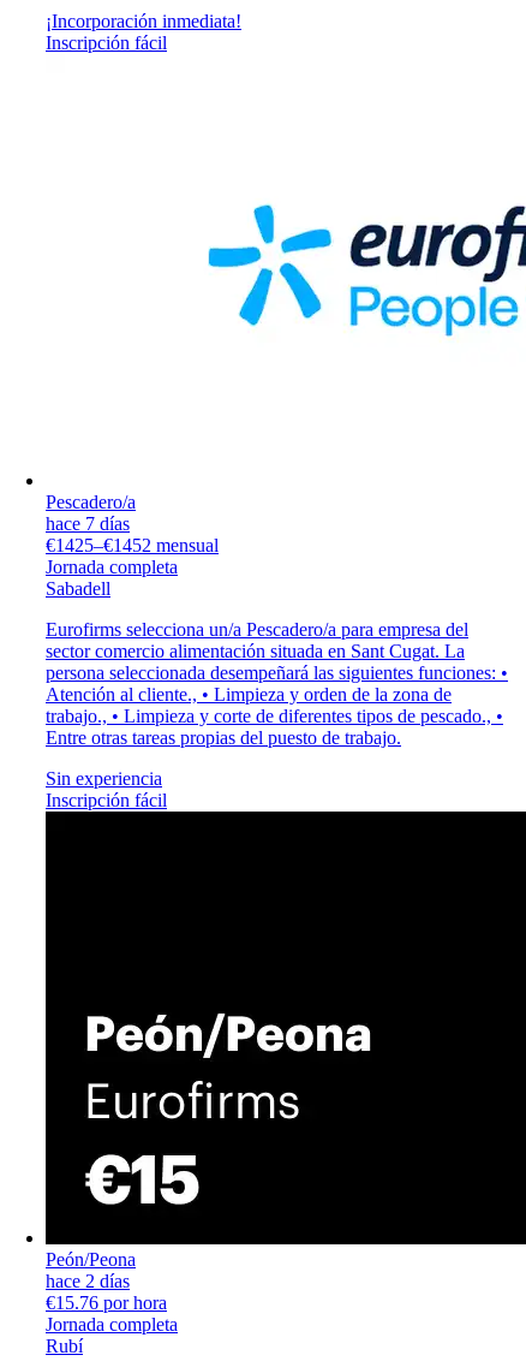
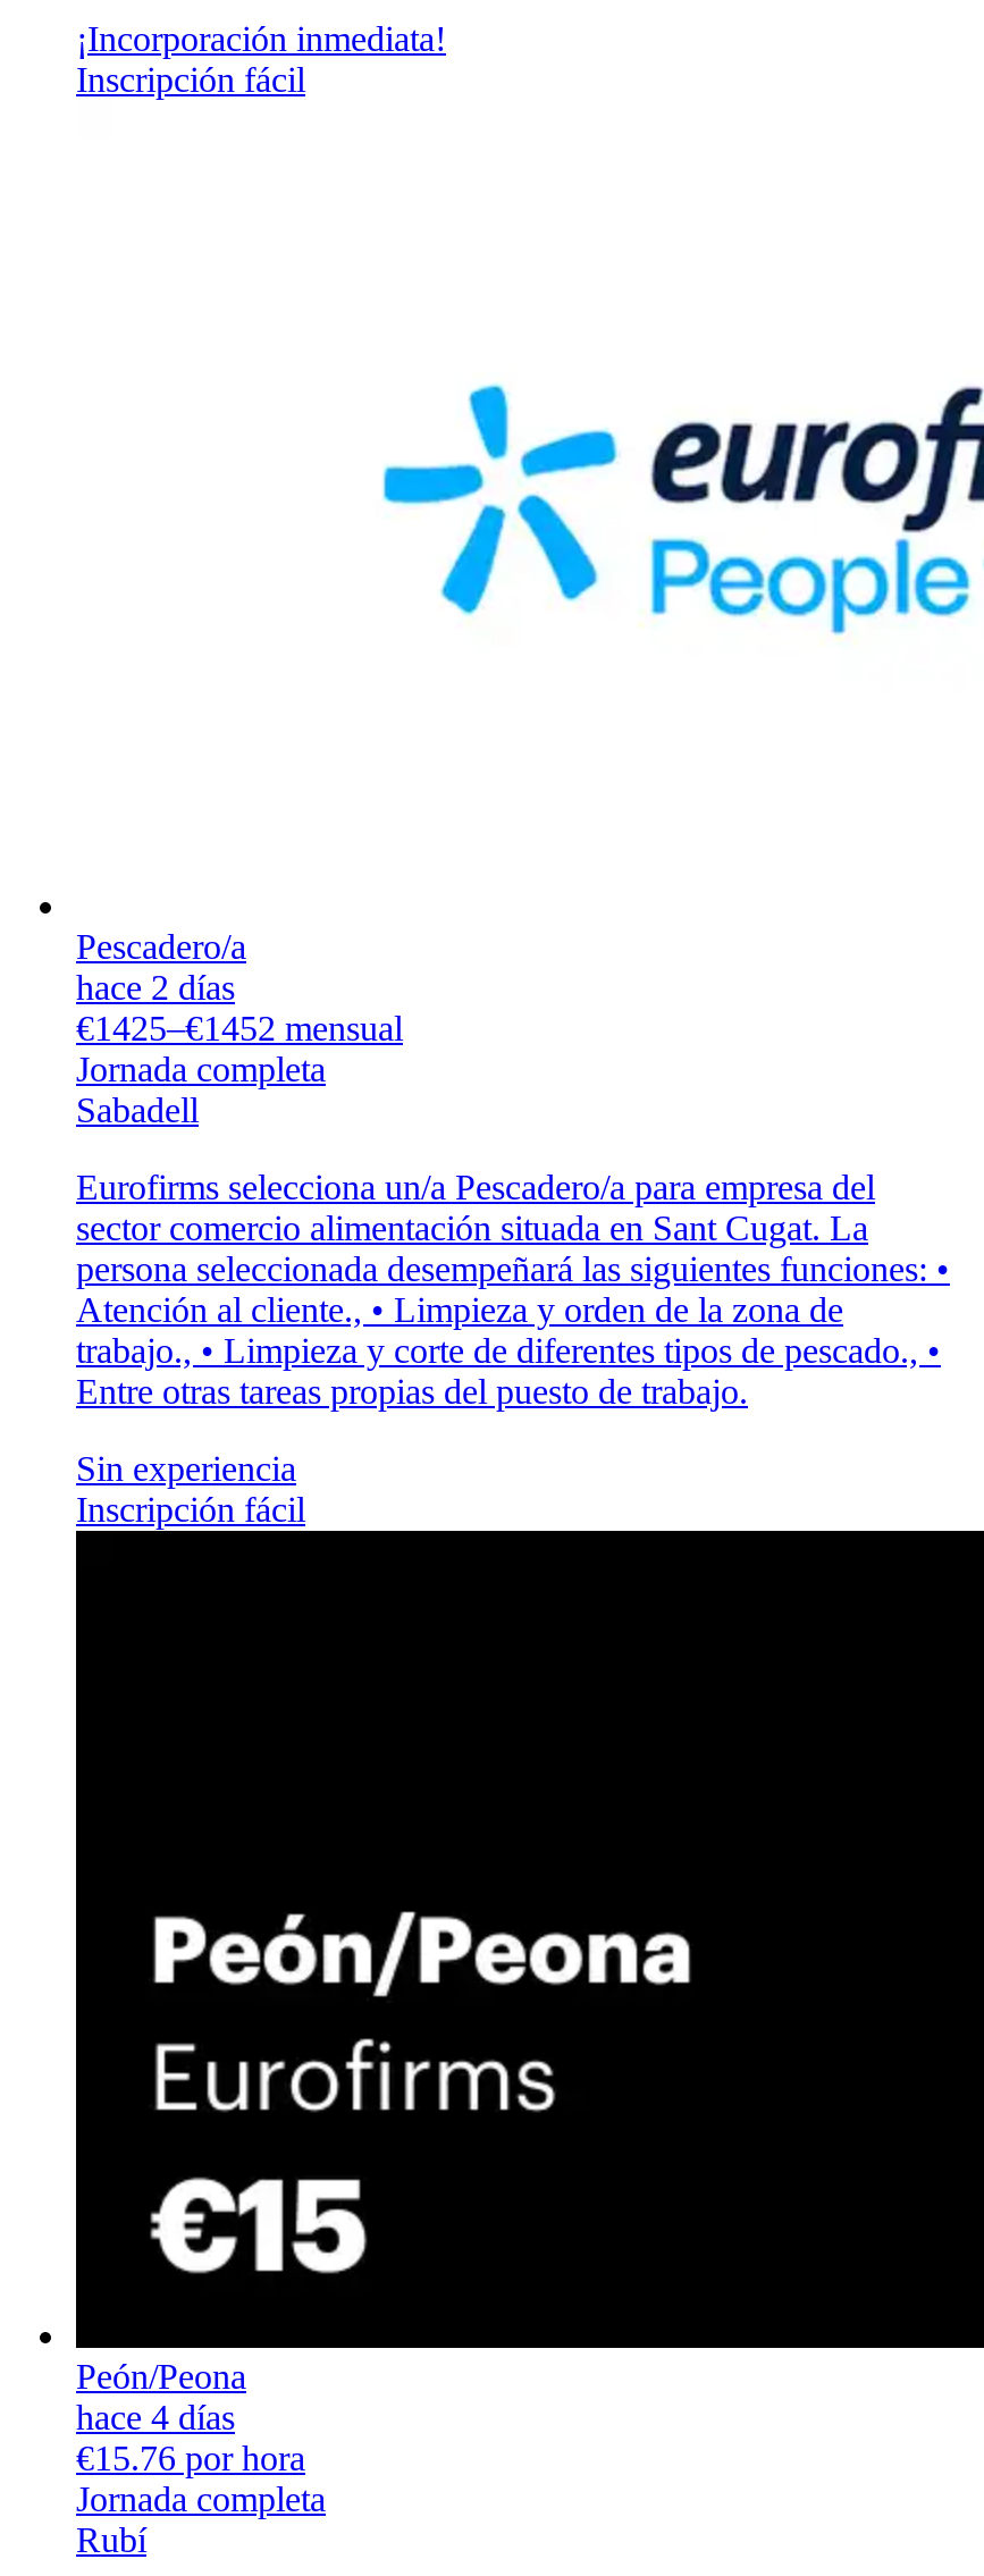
[46,513,130,534] hace 7 días -> [76,968,235,1006] hace 2 días
[46,1271,130,1291] hace 2 días -> [76,2398,235,2436] hace 4 días

